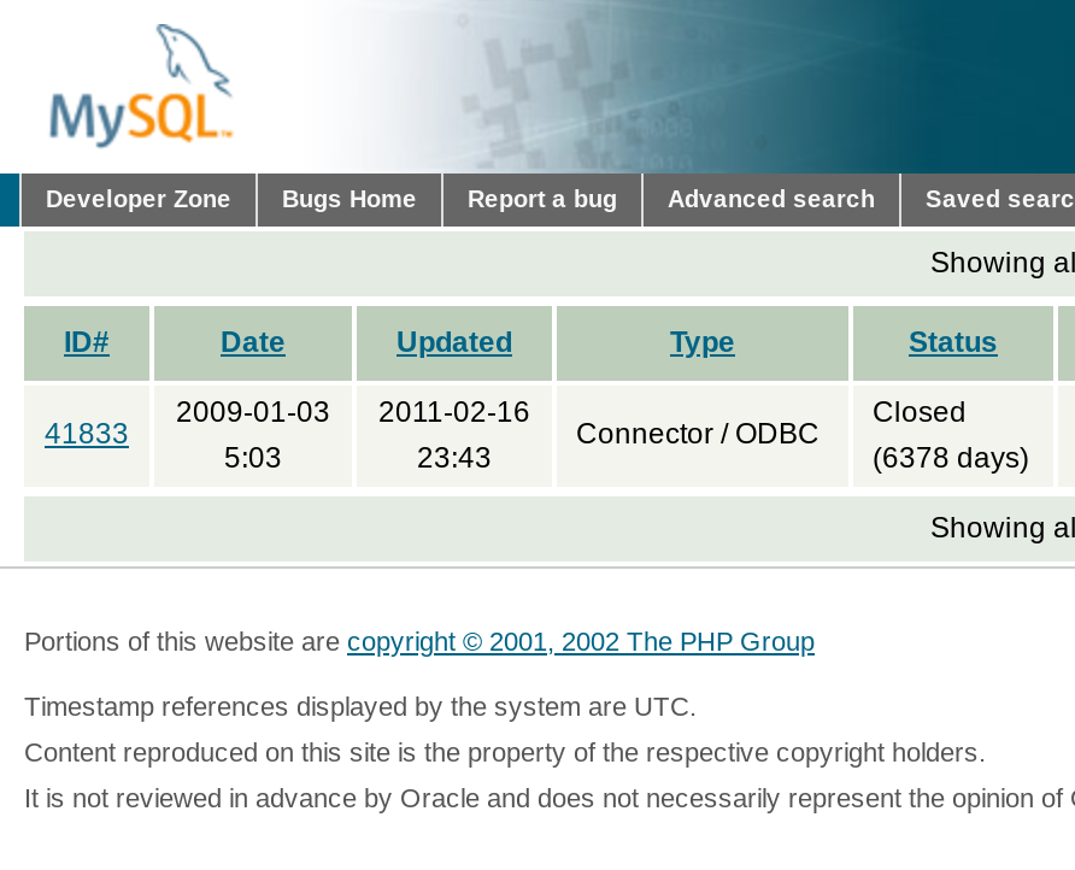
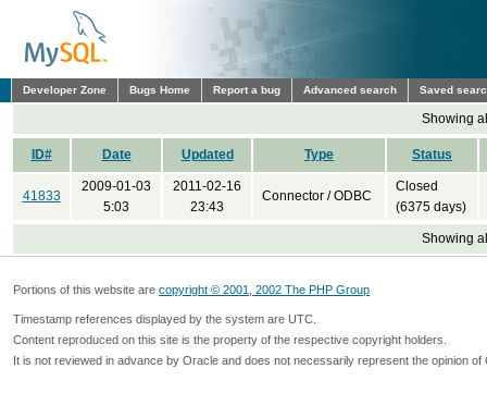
[873,441,1029,475] (6378 days) -> [396,199,466,214] (6375 days)

